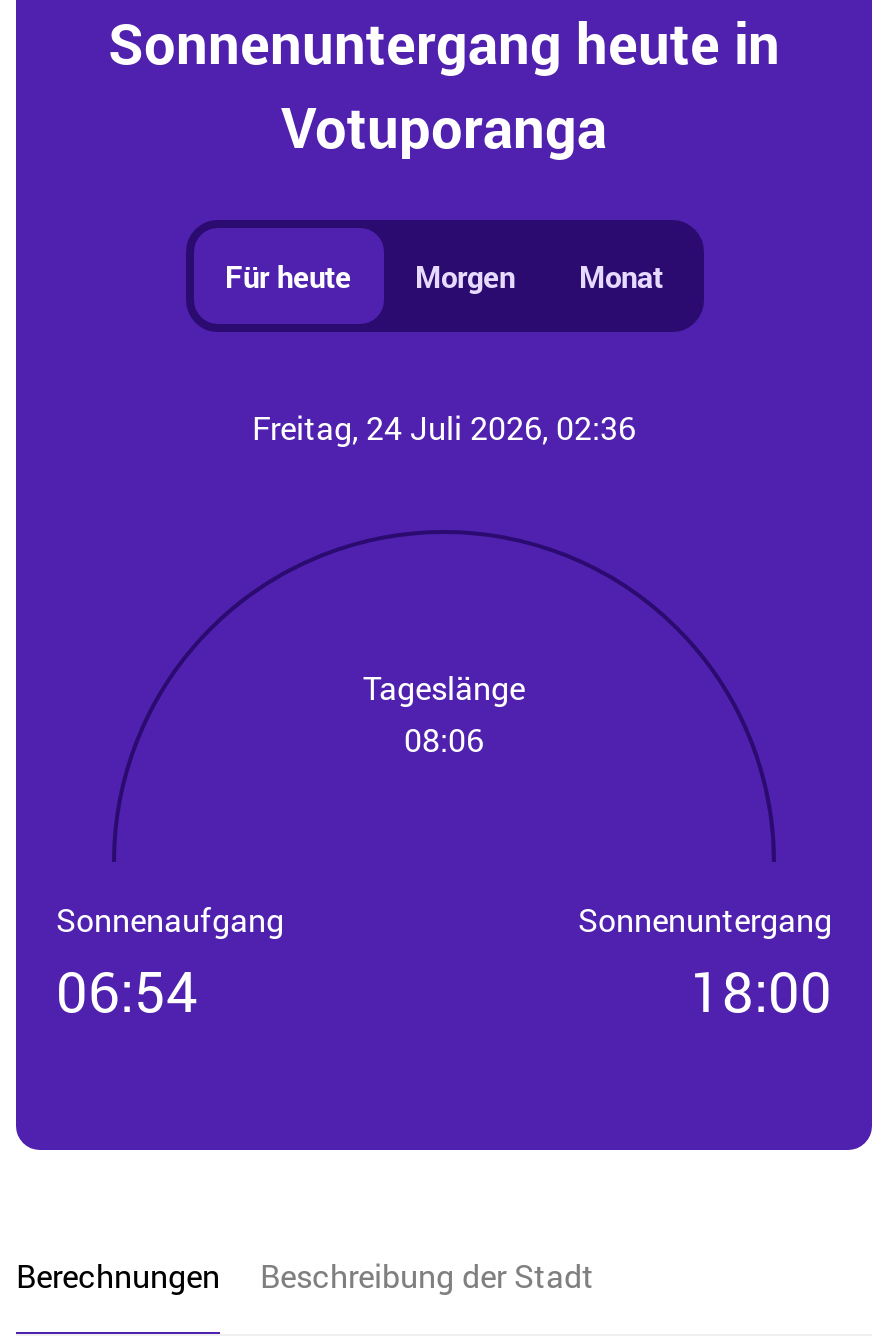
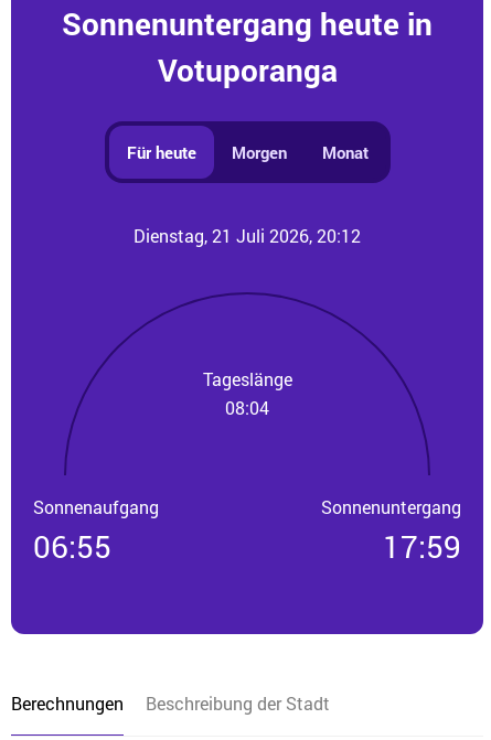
[252,406,636,448] Freitag, 24 Juli 2026, 02:36 -> [134,224,361,247] Dienstag, 21 Juli 2026, 20:12
[404,717,484,759] 08:06 -> [225,395,269,419] 08:04
[56,954,198,1028] 06:54 -> [33,526,111,567] 06:55
[690,954,832,1028] 18:00 -> [383,526,461,567] 17:59

